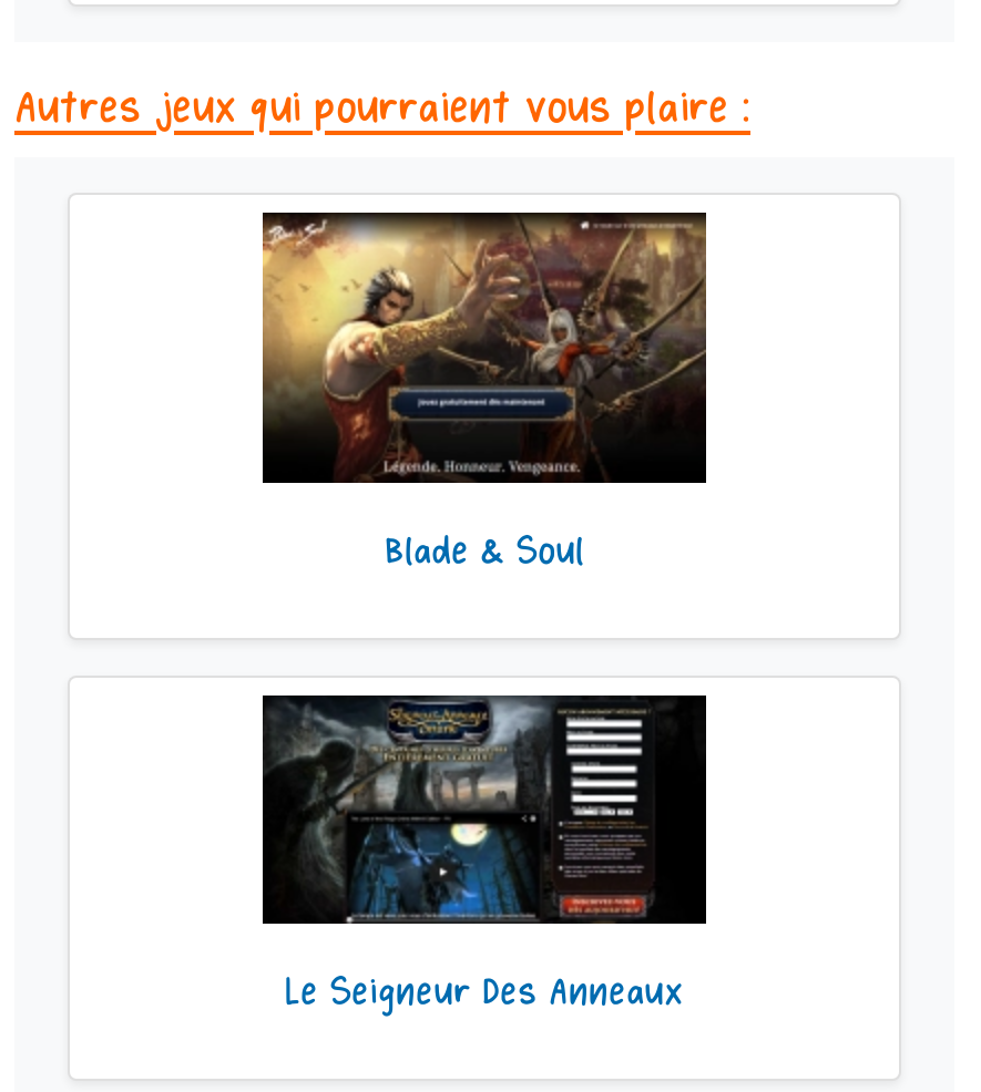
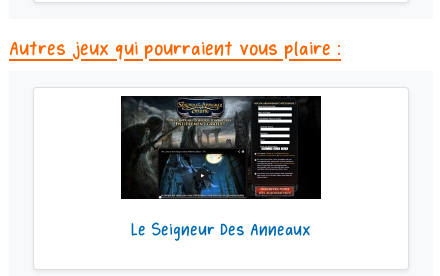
[260,213,708,576] [image] | Blade & Soul -> none

